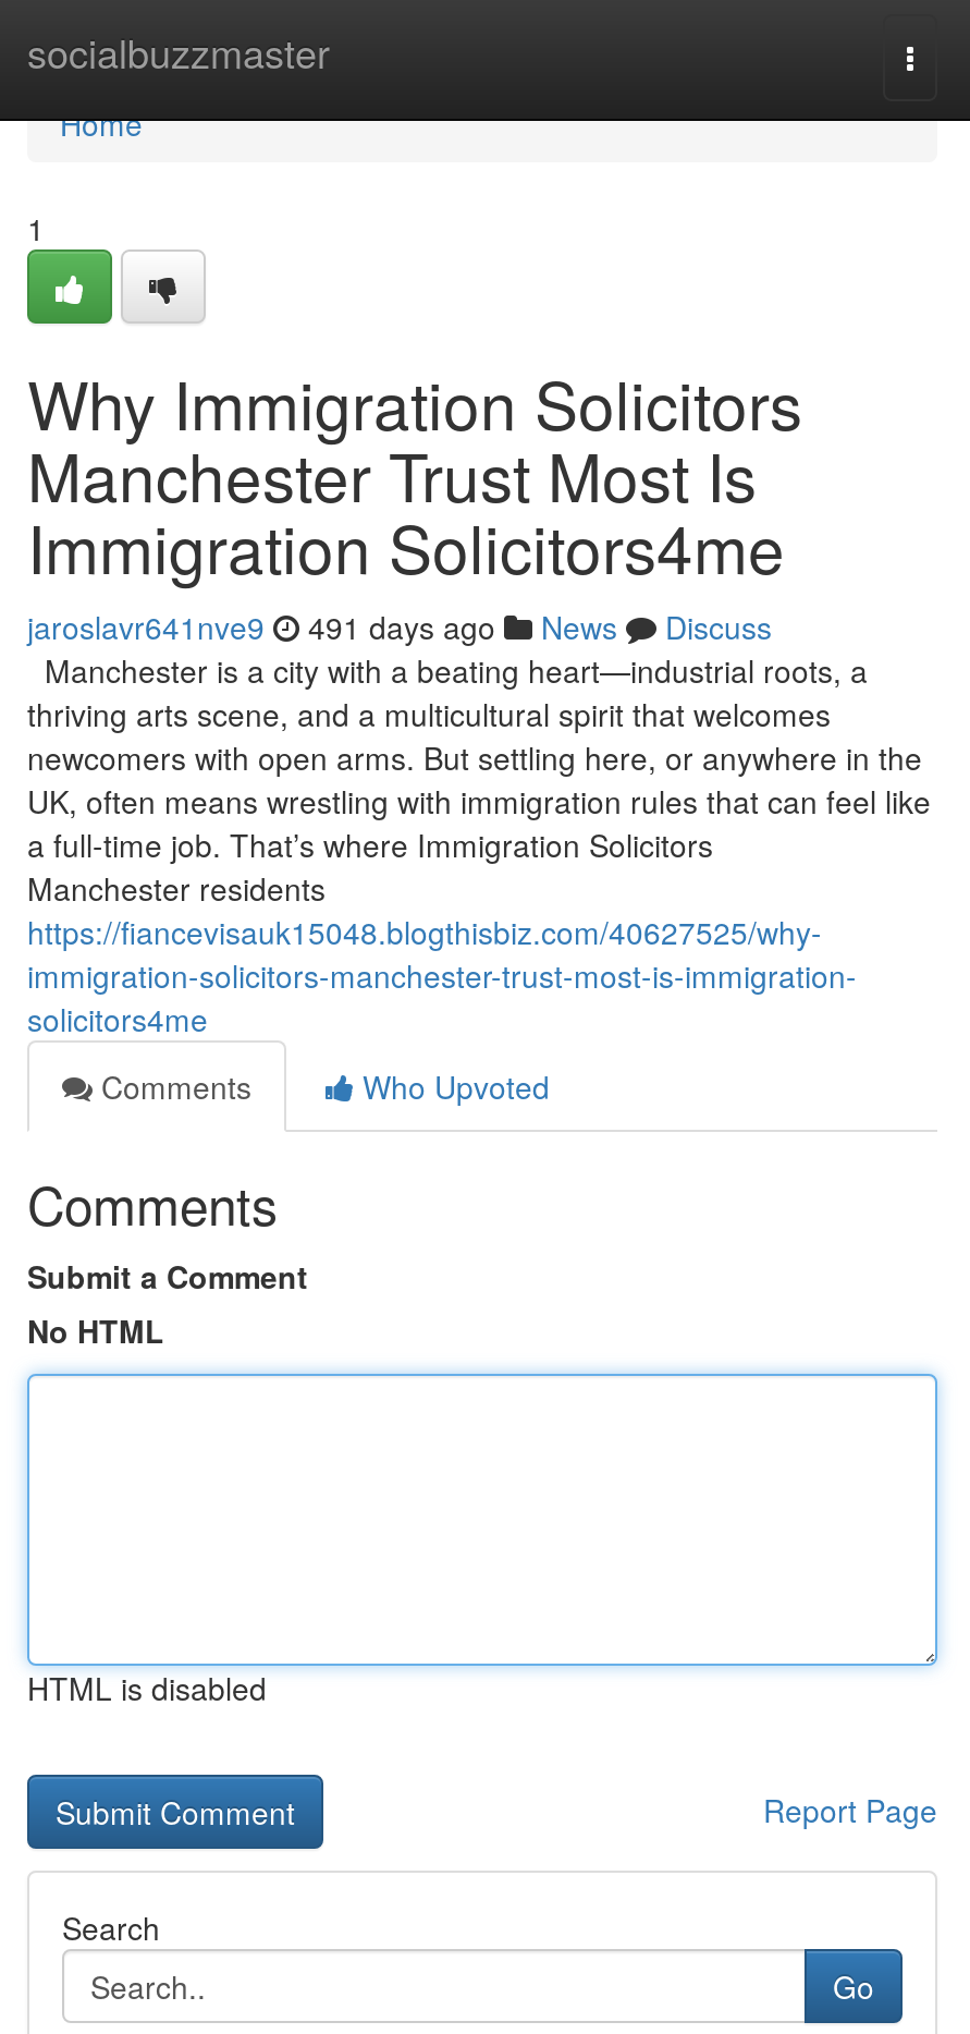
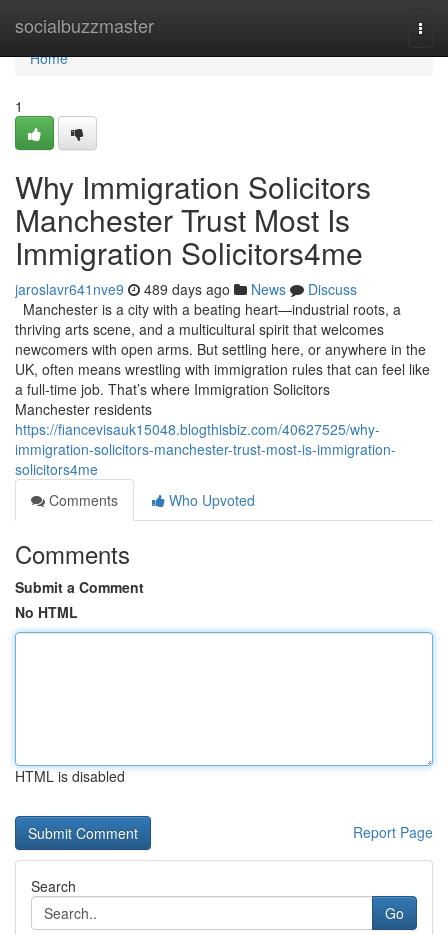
[27,605,772,648] jaroslavr641nve9 491 days ago News Discuss -> [15,279,357,299] jaroslavr641nve9 489 days ago News Discuss

